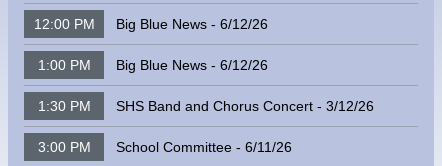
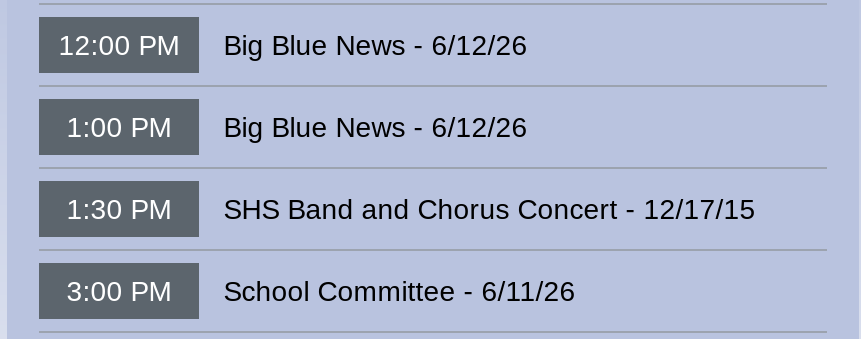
[116,98,374,114] SHS Band and Chorus Concert - 3/12/26 -> [223,194,755,226] SHS Band and Chorus Concert - 12/17/15

